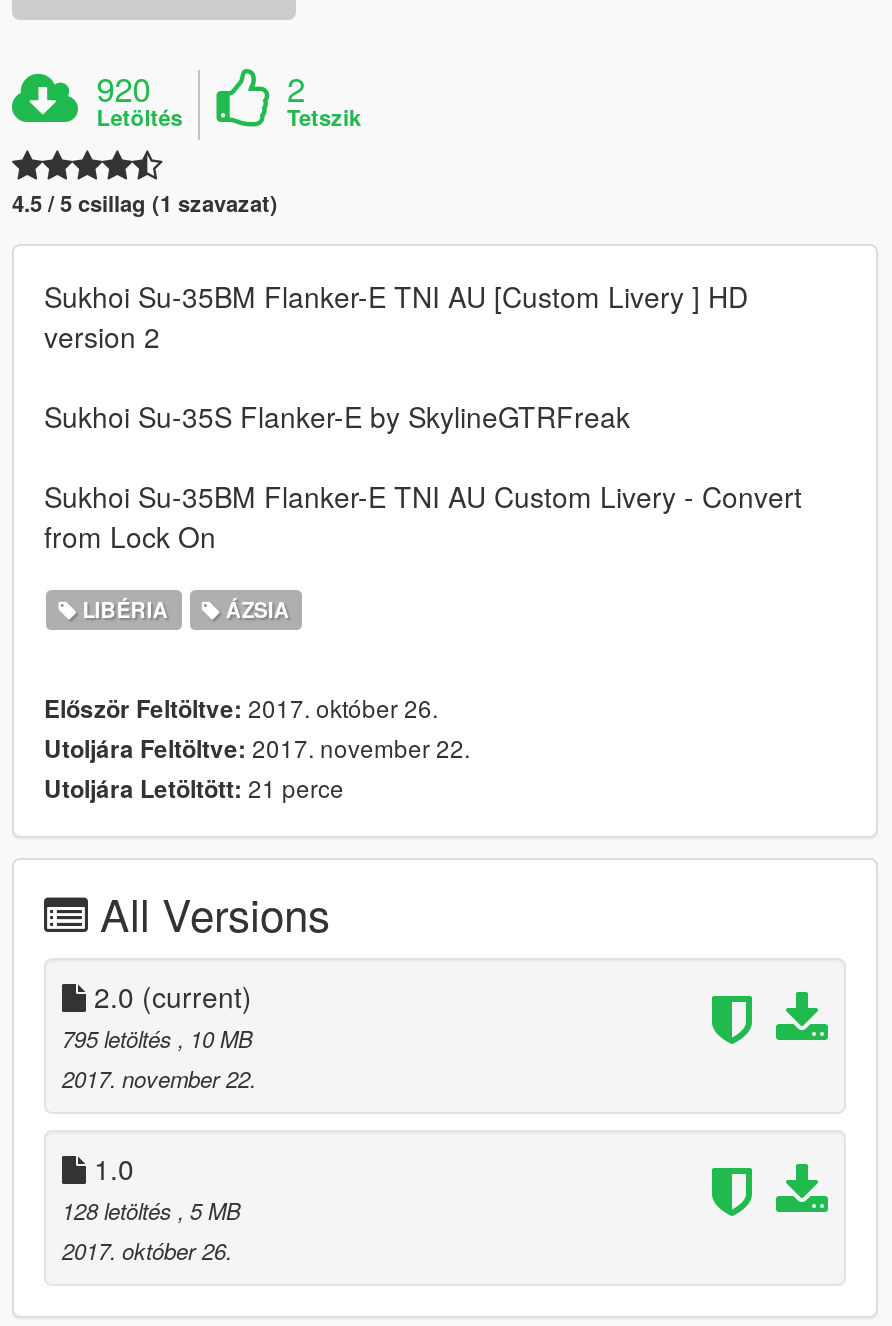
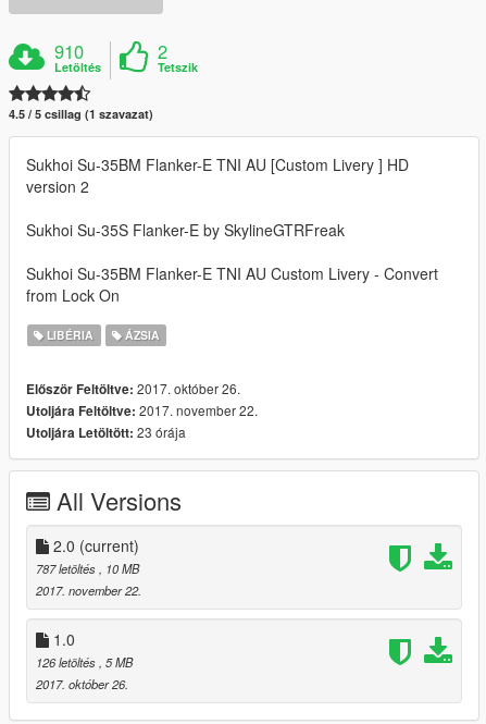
[96,64,150,112] 920 -> [55,38,84,64] 910
[44,770,344,806] Utoljára Letöltött: 21 perce -> [26,423,186,442] Utoljára Letöltött: 23 órája
[62,1022,252,1054] 795 letöltés, 10 MB -> [36,560,139,577] 787 letöltés, 10 MB
[62,1194,240,1226] 128 letöltés, 5 MB -> [36,653,133,671] 126 letöltés, 5 MB

